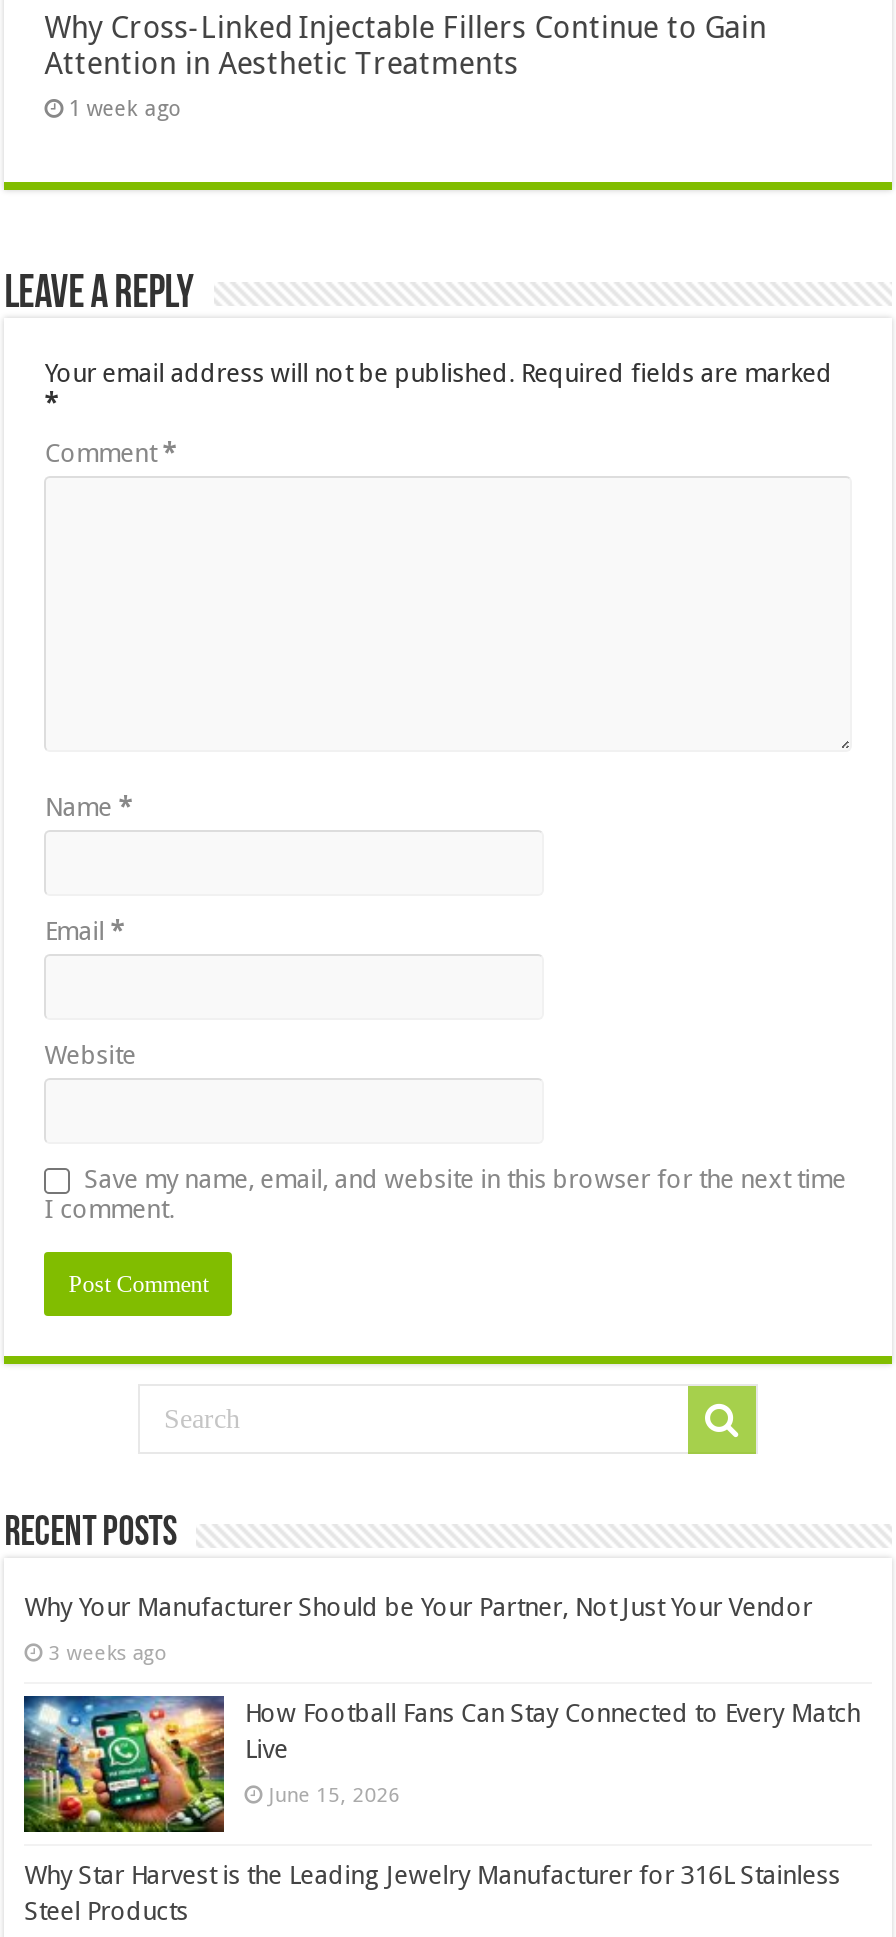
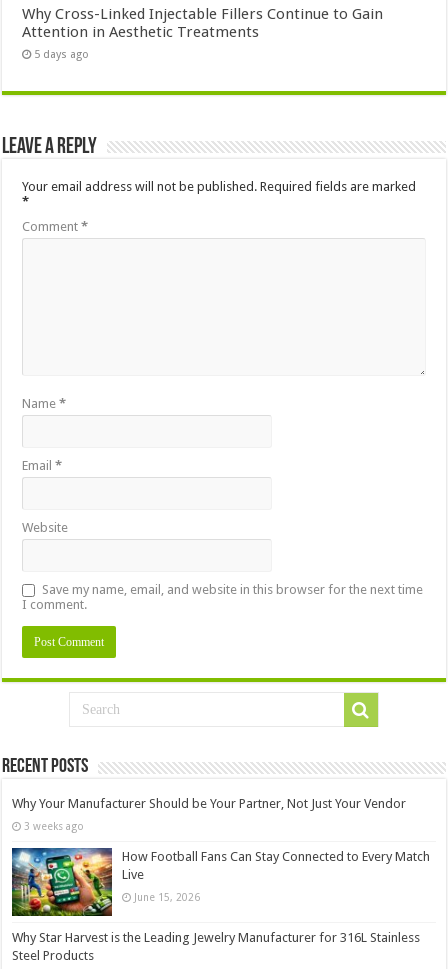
[68,96,182,122] 1 week ago -> [34,48,89,61] 5 days ago

